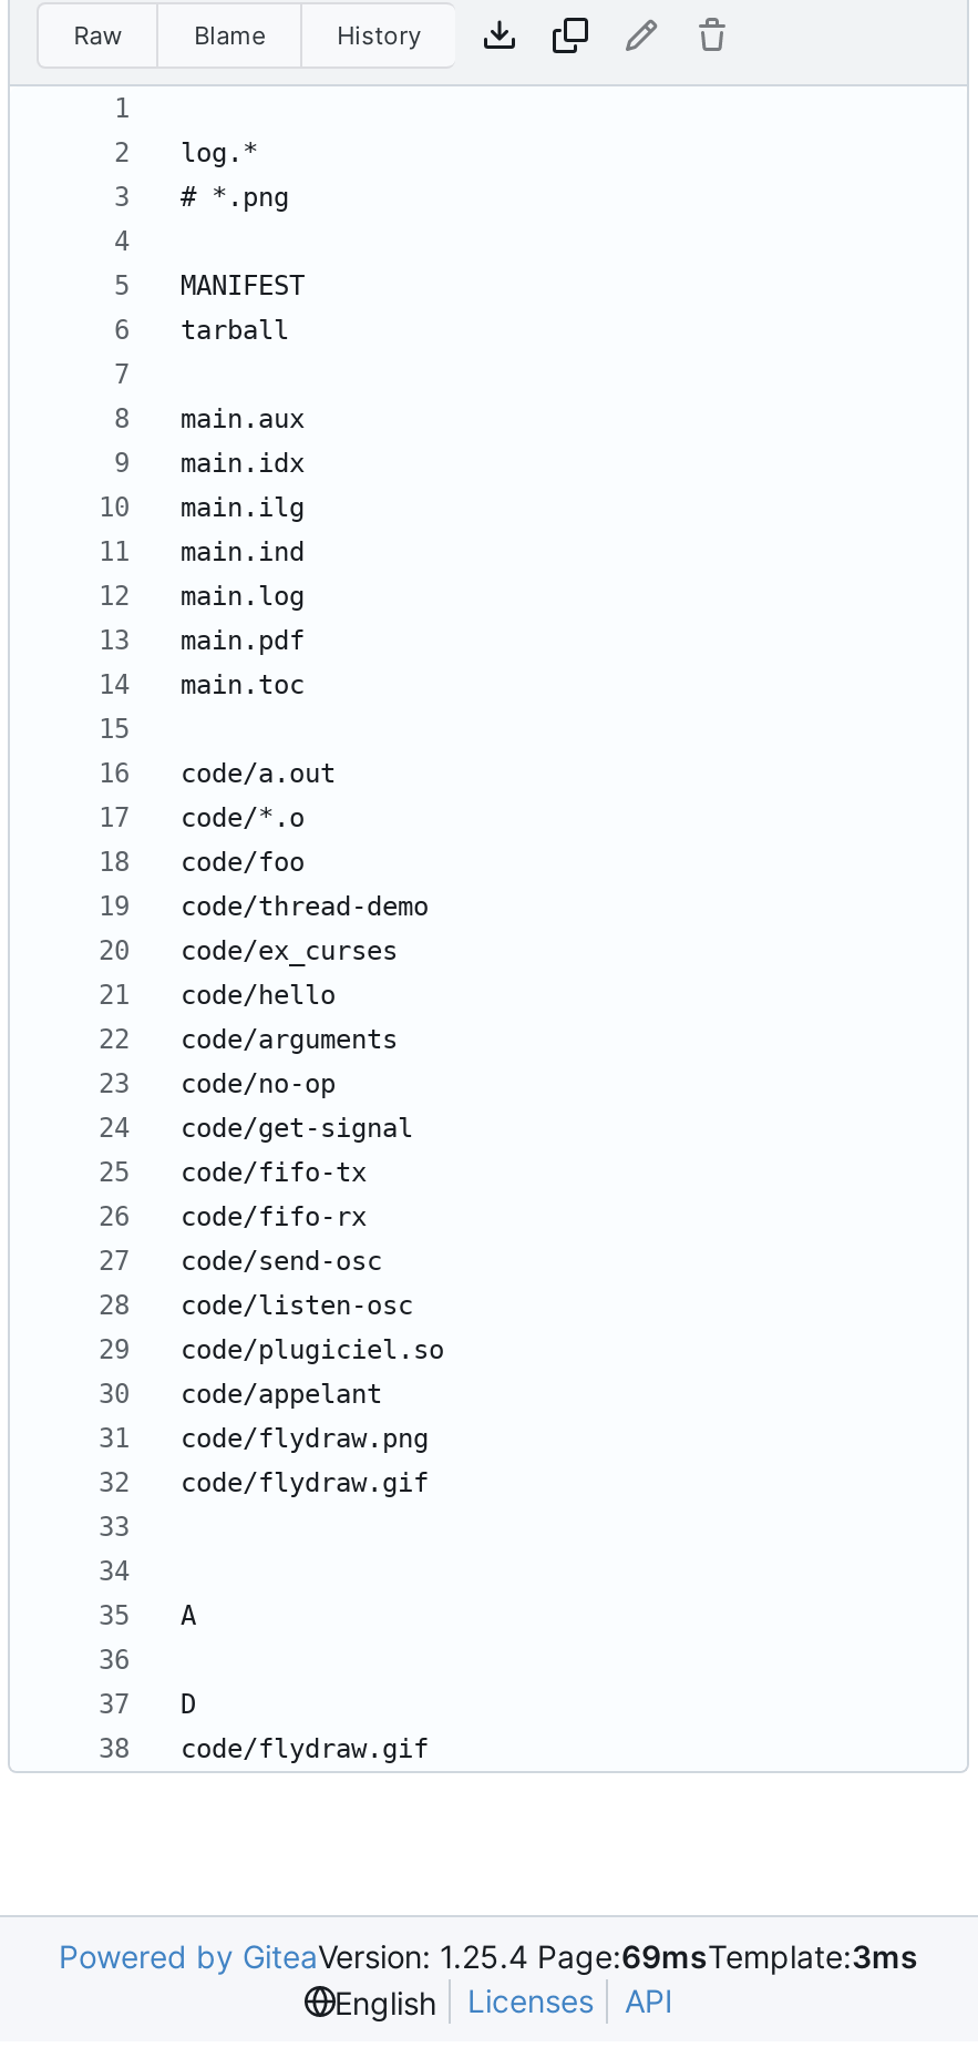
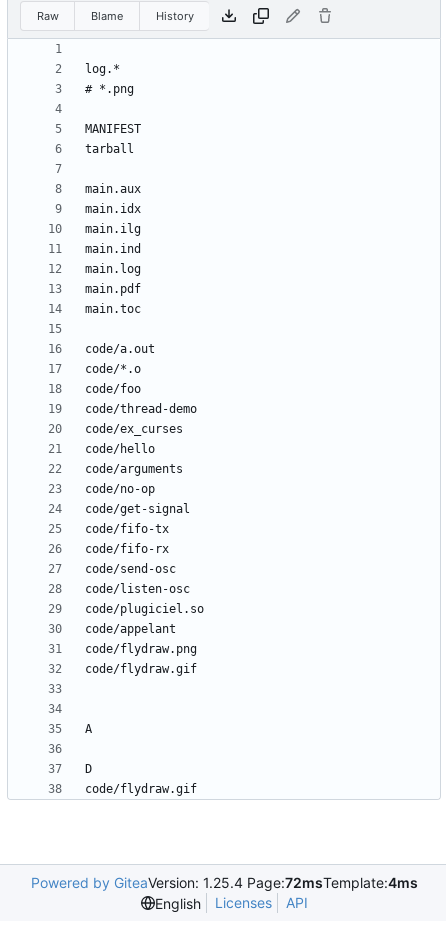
[59,1937,918,1975] Powered by GiteaVersion: 1.25.4 Page:69msTemplate:3ms -> [30,874,417,891] Powered by GiteaVersion: 1.25.4 Page:72msTemplate:4ms

